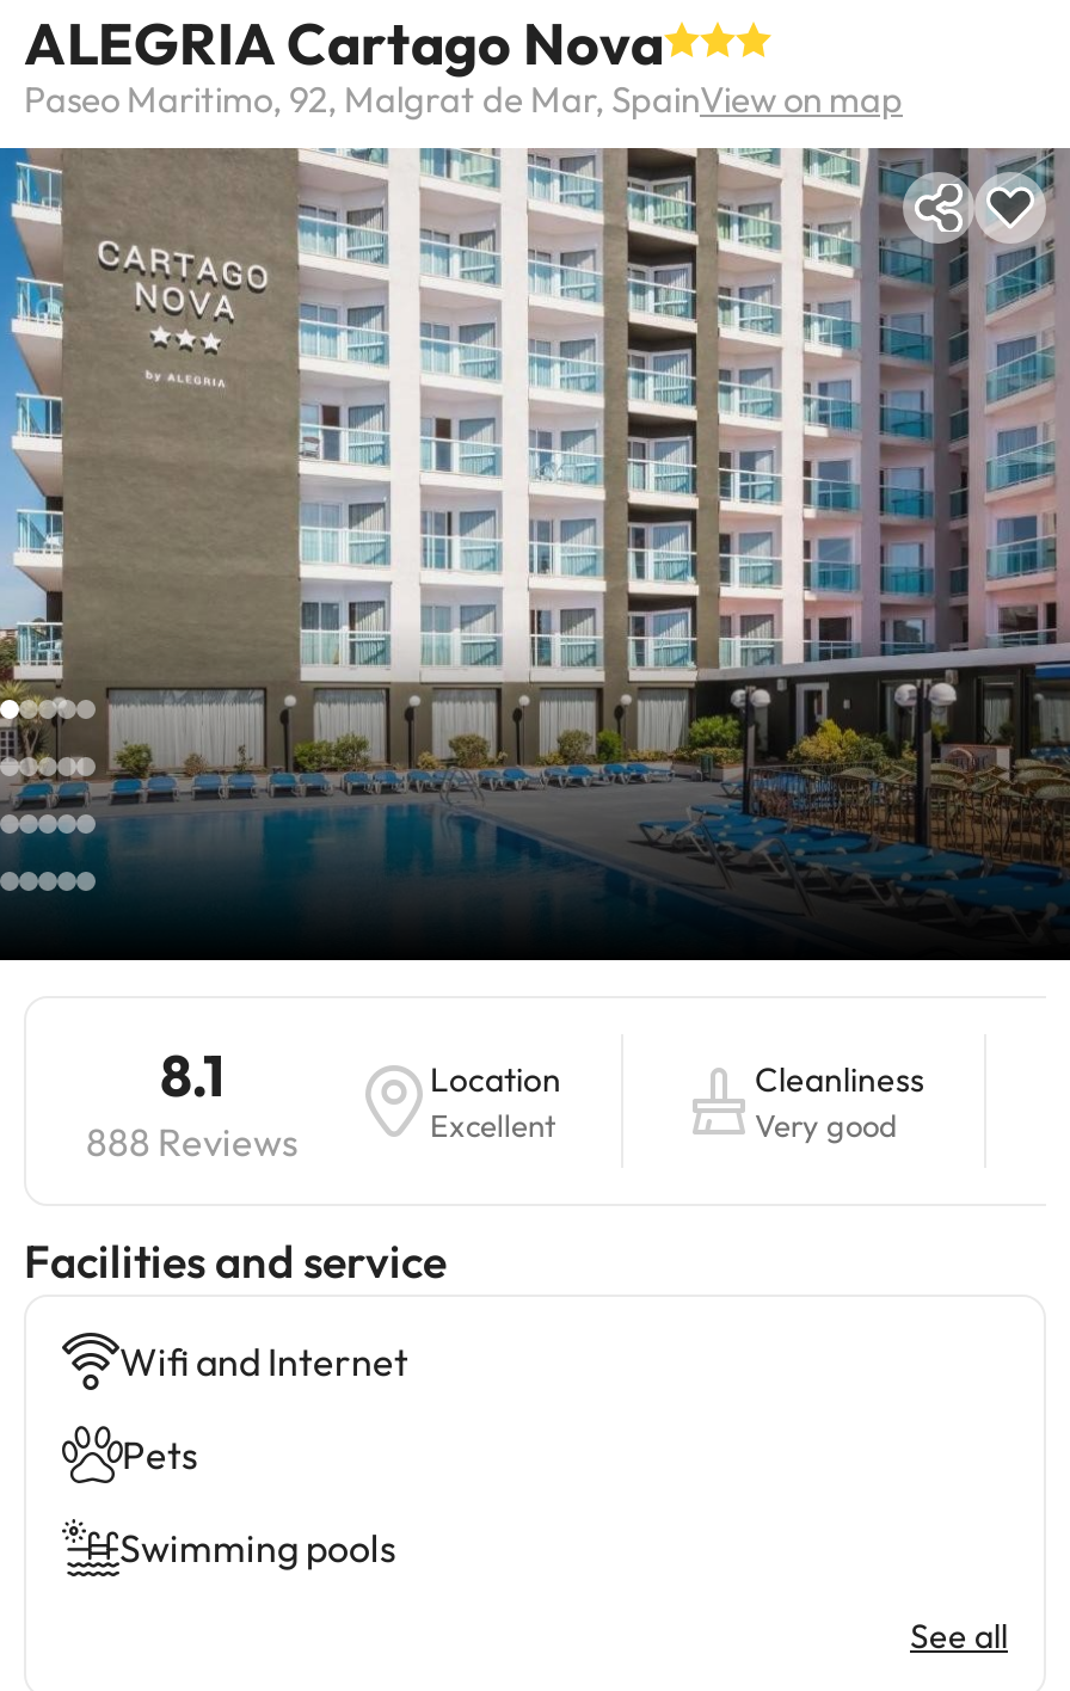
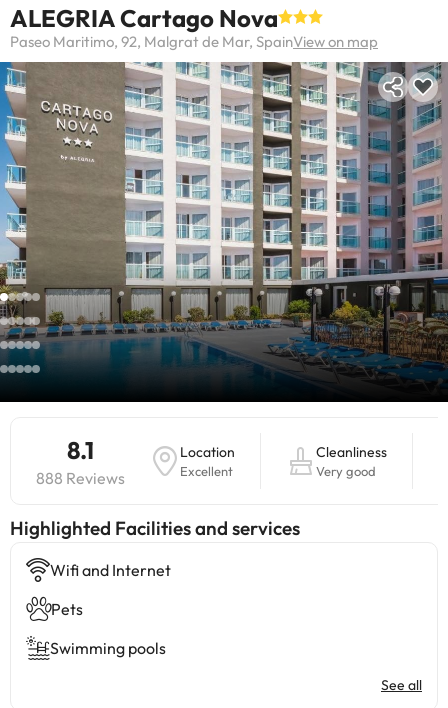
[24,1232,447,1290] Facilities and service -> [10,516,300,540] Highlighted Facilities and services

